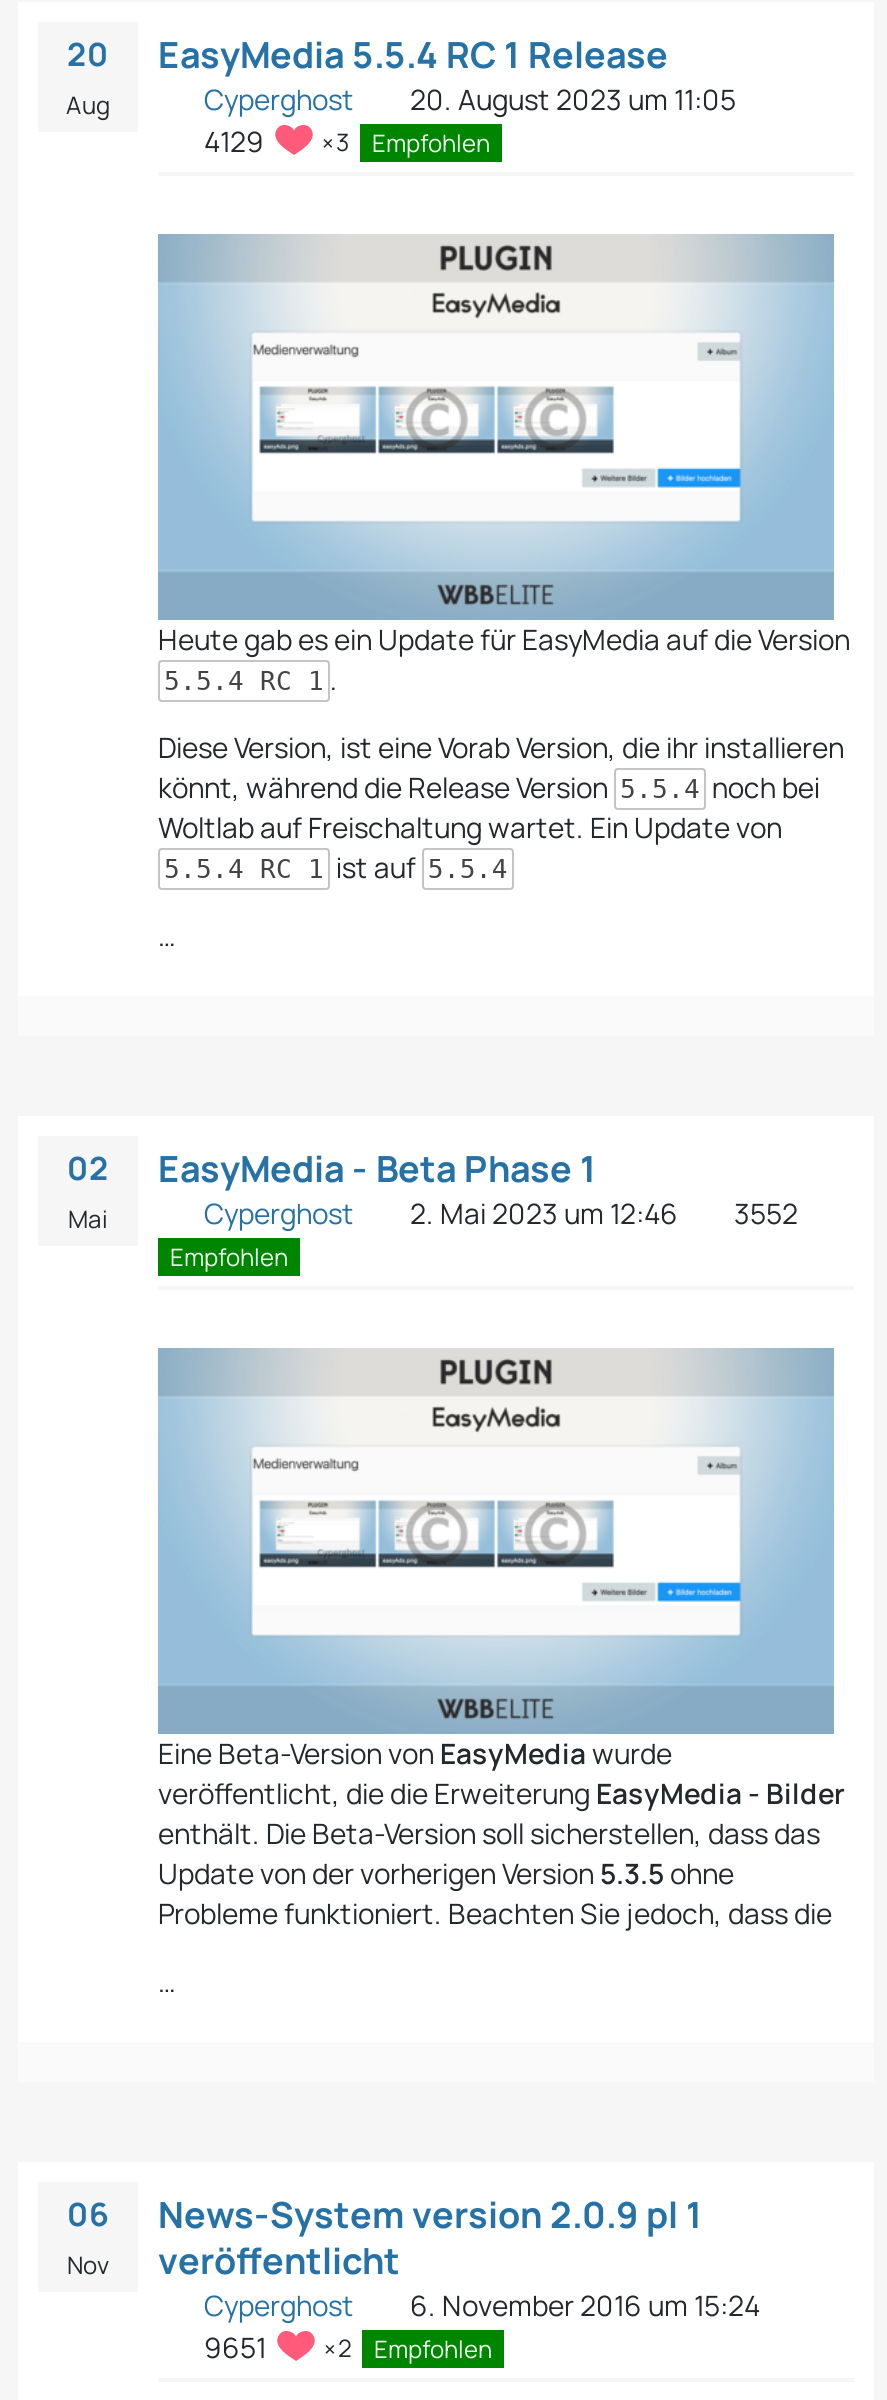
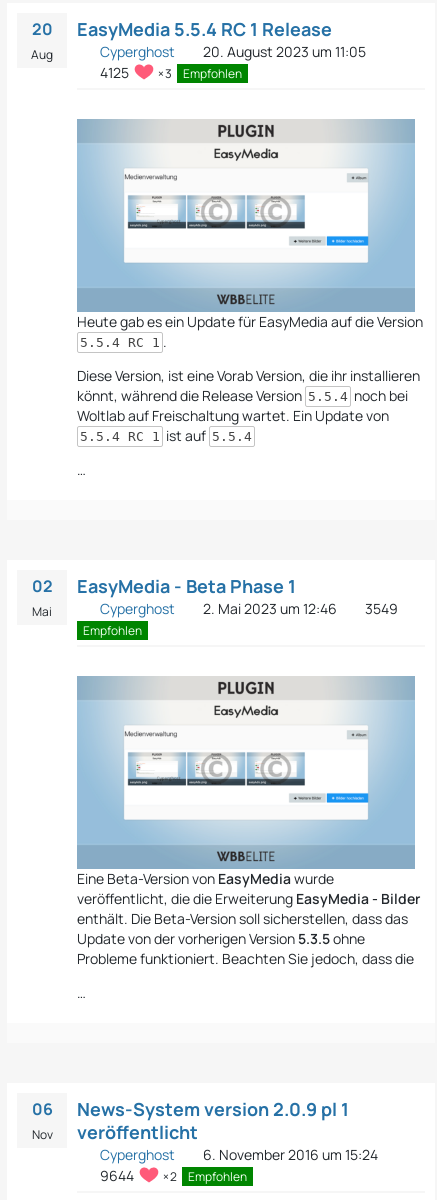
[198,122,264,160] 4129 -> [97,63,129,82] 4125
[204,1195,798,1233] Cyperghost 2. Mai 2023 um 12:46 3552 -> [100,599,398,618] Cyperghost 2. Mai 2023 um 12:46 3549
[198,2329,266,2367] 9651 -> [97,1166,134,1185] 9644

